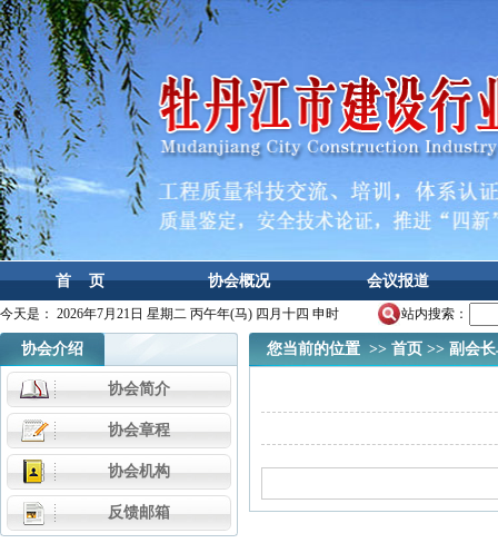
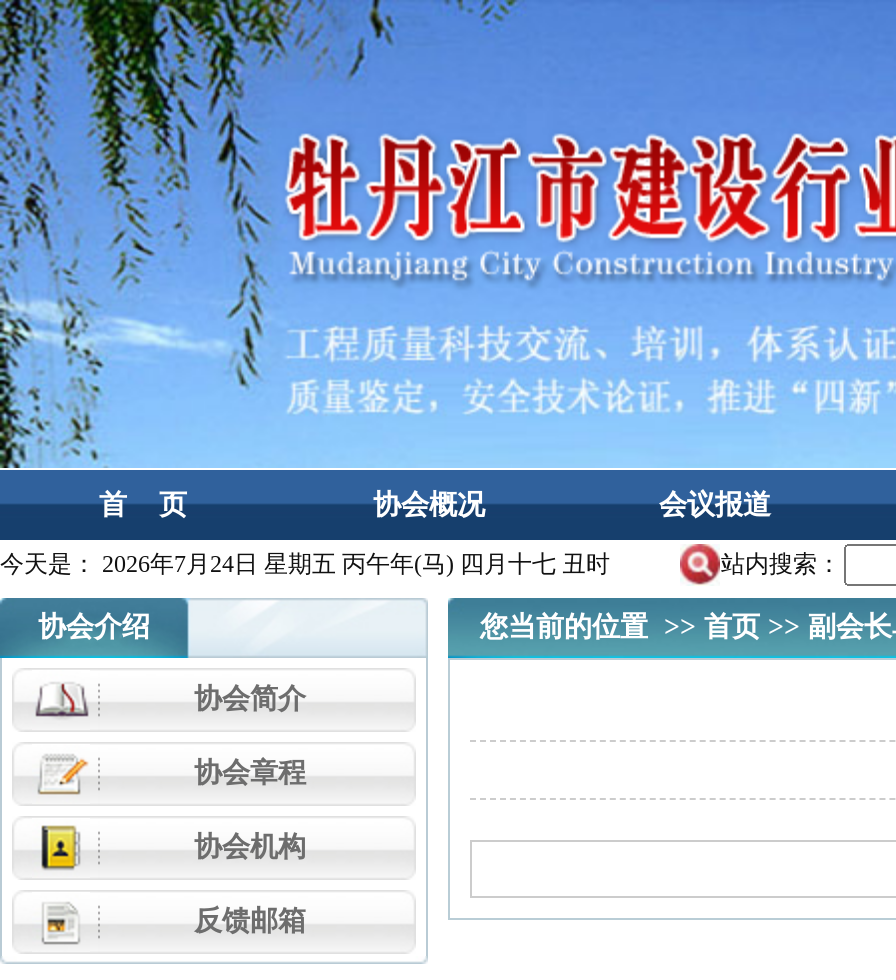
[0,306,339,322] 今天是：2026年7月21日 星期二 丙午年(马) 四月十四 申时 -> [0,550,610,578] 今天是：2026年7月24日 星期五 丙午年(马) 四月十七 丑时

